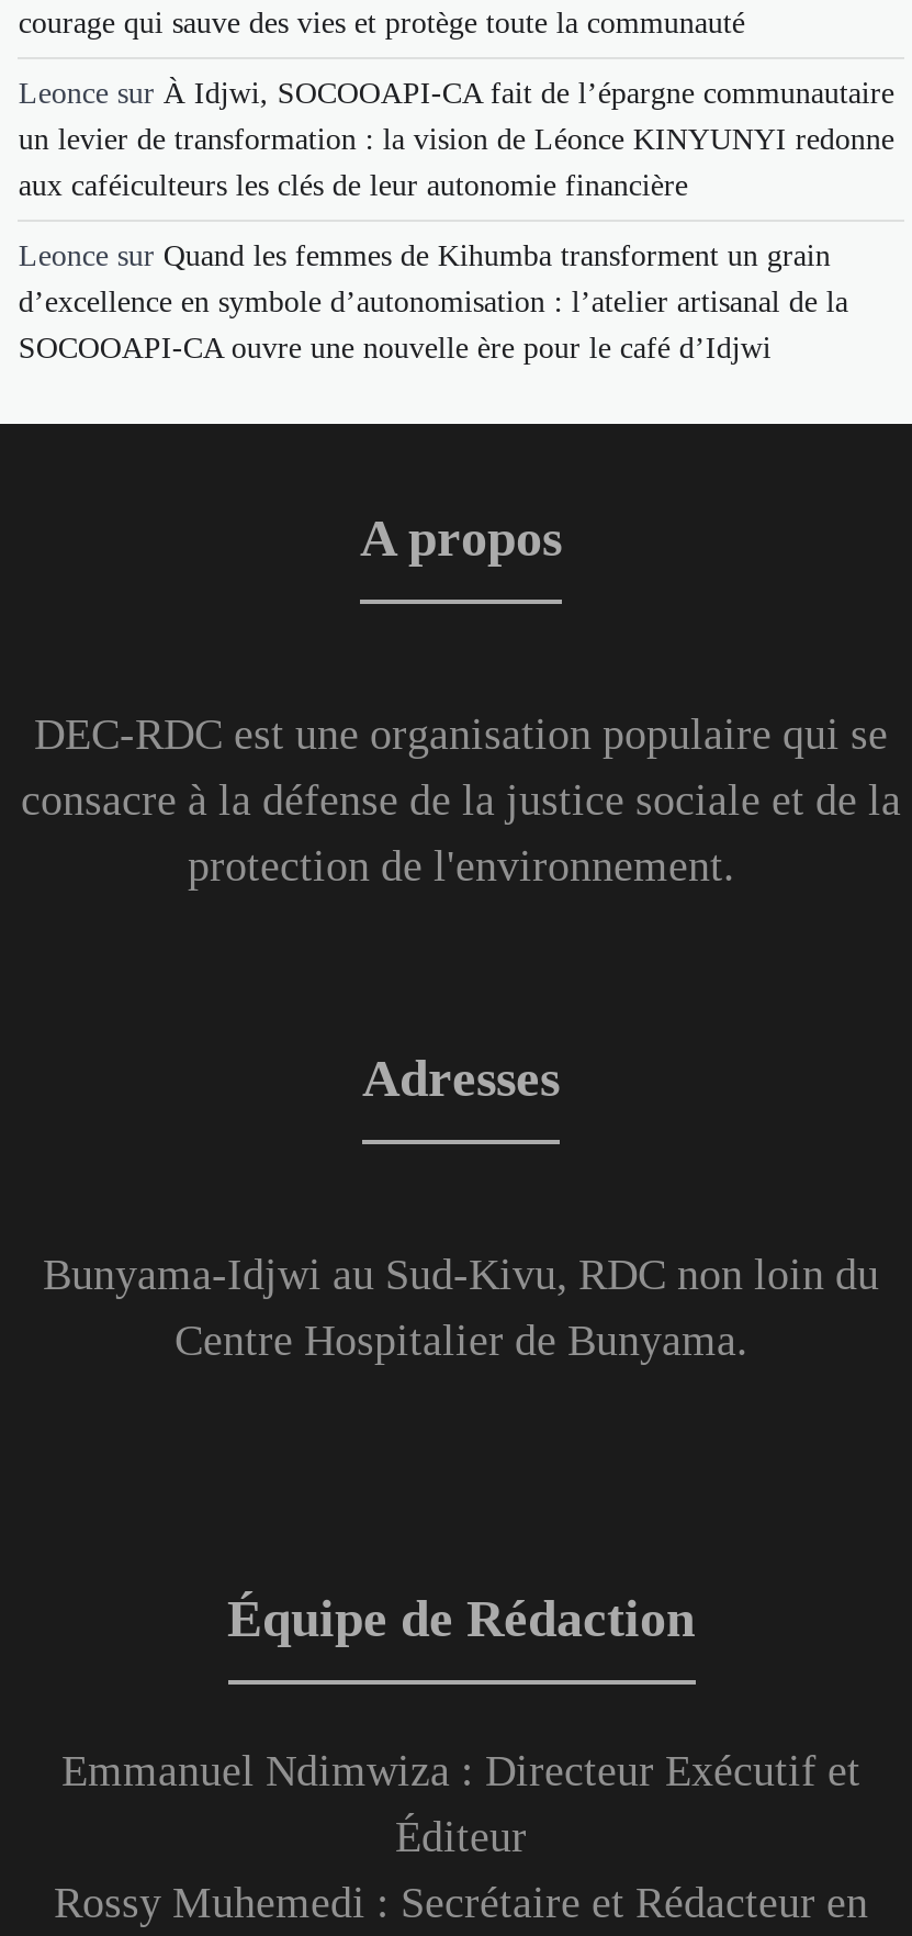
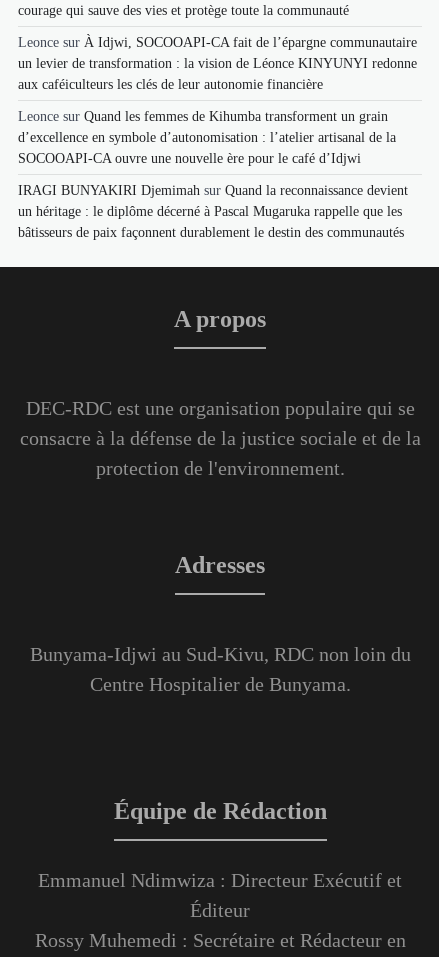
none -> [18,183,408,240] IRAGI BUNYAKIRI Djemimah sur Quand la reconnaissance devient | un héritage : le diplôme décerné à Pascal Mugaruka rappelle que les | bâtisseurs de paix façonnent durablement le destin des communautés

